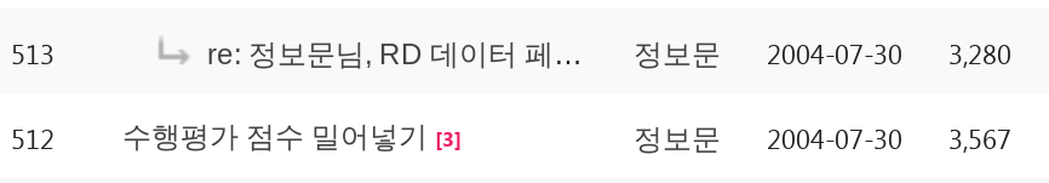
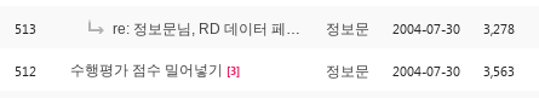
[634,35,1011,72] 정보문 2004-07-30 3,280 -> [326,19,515,38] 정보문 2004-07-30 3,278
[634,120,1011,156] 정보문 2004-07-30 3,567 -> [326,62,515,80] 정보문 2004-07-30 3,563

